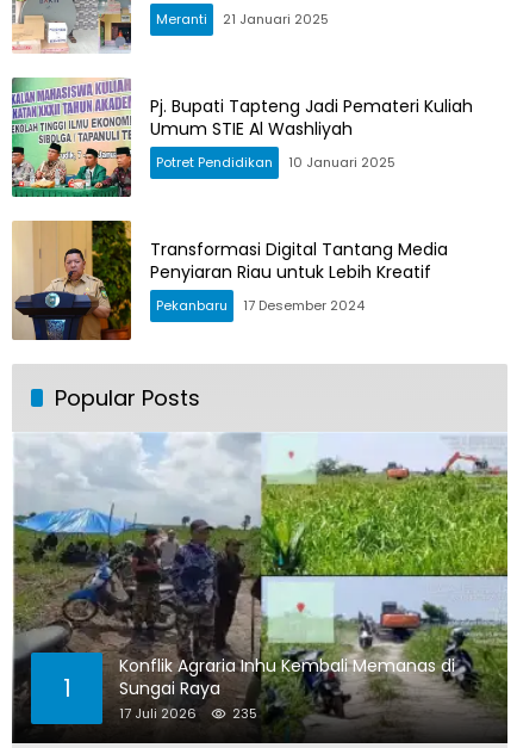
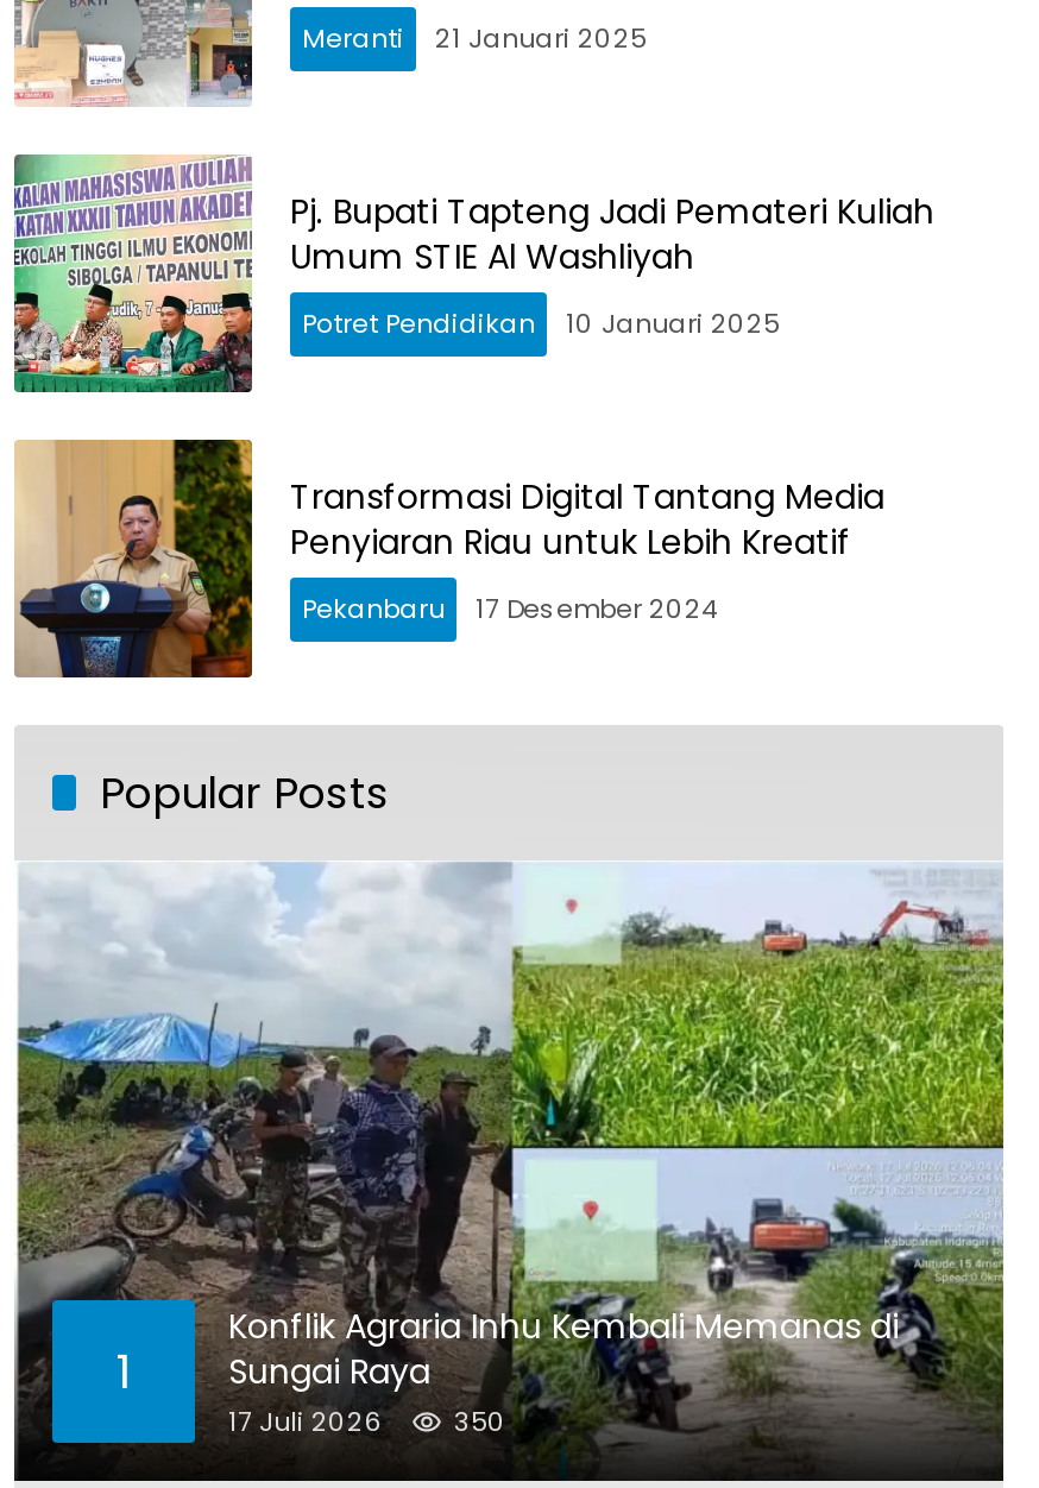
[119,704,257,723] 17 Juli 2026 235 -> [228,1403,506,1441] 17 Juli 2026 350

